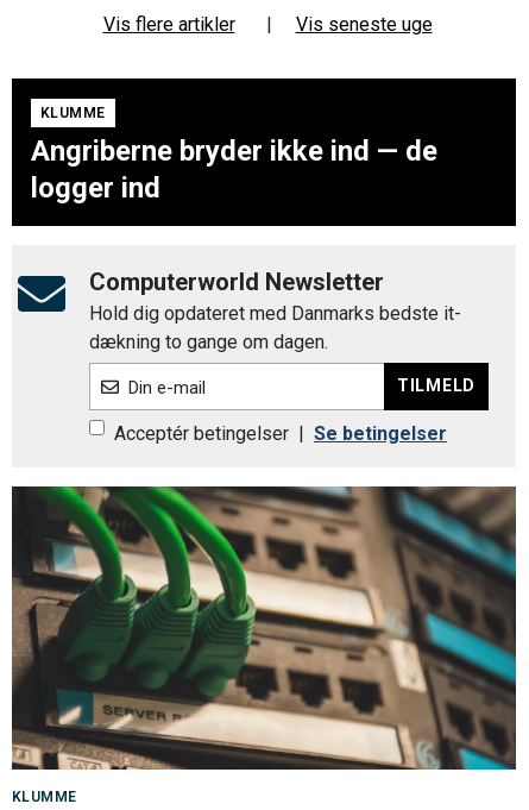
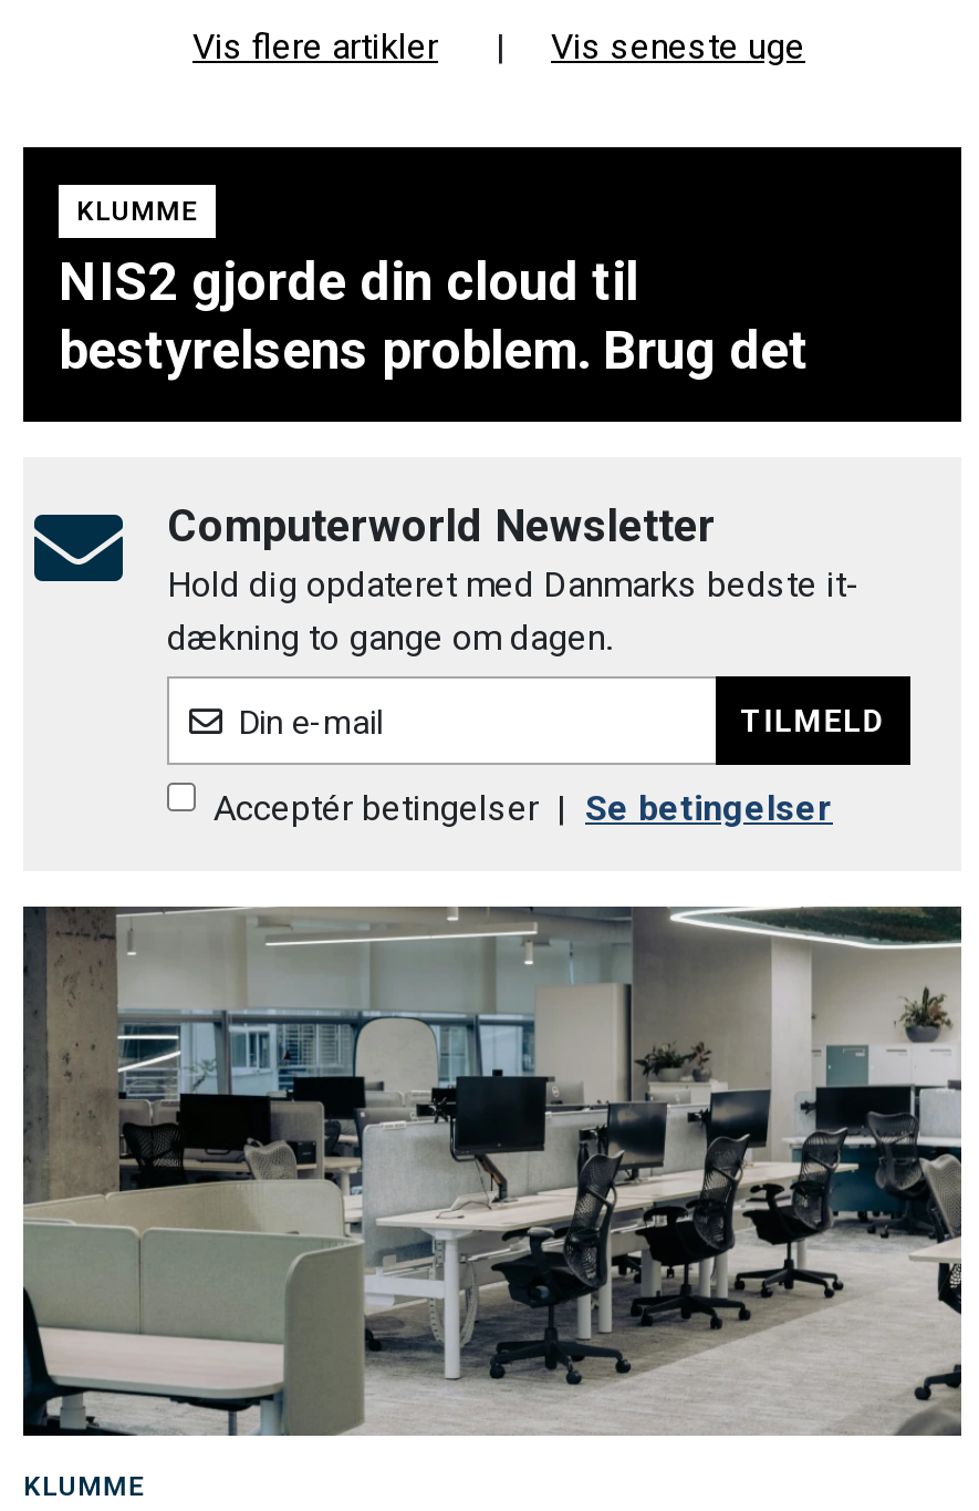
[31,134,437,204] Angriberne bryder ikke ind — de | logger ind -> [59,252,809,383] NIS2 gjorde din cloud til | bestyrelsens problem. Brug det
[11,485,517,771] [image] -> [21,905,964,1439] [image]

